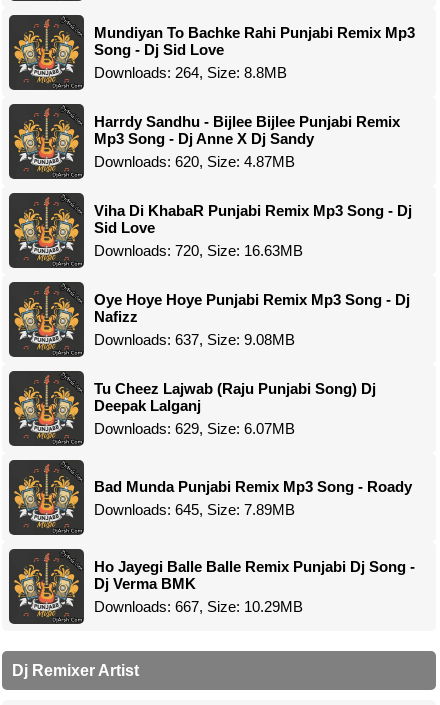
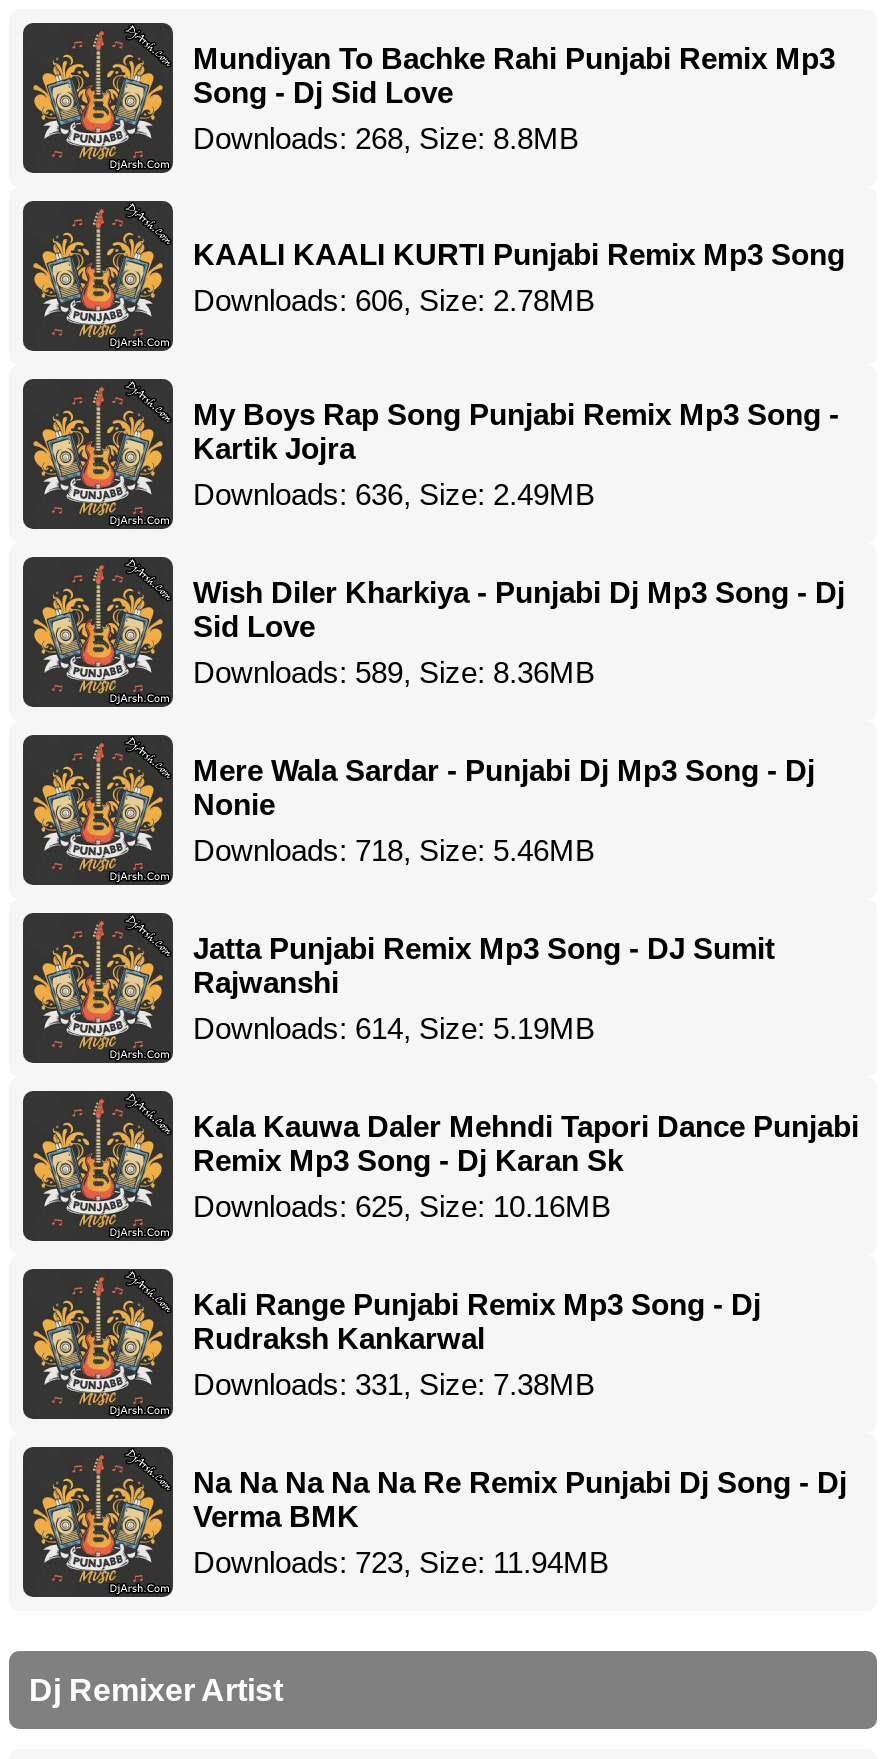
[94,64,412,219] Downloads: 264, Size: 8.8MB | Harrdy Sandhu - Bijlee Bijlee Punjabi Remix | Mp3 Song - Dj Anne X Dj Sandy | Downloads: 620, Size: 4.87MB | Viha Di KhabaR Punjabi Remix Mp3 Song - Dj -> [193,121,845,609] Downloads: 268, Size: 8.8MB | KAALI KAALI KURTI Punjabi Remix Mp3 Song | Downloads: 606, Size: 2.78MB | My Boys Rap Song Punjabi Remix Mp3 Song - | Kartik Jojra | Downloads: 636, Size: 2.49MB | Wish Diler Kharkiya - Punjabi Dj Mp3 Song - Dj
[94,242,415,615] Downloads: 720, Size: 16.63MB | Oye Hoye Hoye Punjabi Remix Mp3 Song - Dj | Nafizz | Downloads: 637, Size: 9.08MB | Tu Cheez Lajwab (Raju Punjabi Song) Dj | Deepak Lalganj | Downloads: 629, Size: 6.07MB | Bad Munda Punjabi Remix Mp3 Song - Roady | Downloads: 645, Size: 7.89MB | Ho Jayegi Balle Balle Remix Punjabi Dj Song - | Dj Verma BMK | Downloads: 667, Size: 10.29MB -> [193,655,859,1579] Downloads: 589, Size: 8.36MB | Mere Wala Sardar - Punjabi Dj Mp3 Song - Dj | Nonie | Downloads: 718, Size: 5.46MB | Jatta Punjabi Remix Mp3 Song - DJ Sumit | Rajwanshi | Downloads: 614, Size: 5.19MB | Kala Kauwa Daler Mehndi Tapori Dance Punjabi | Remix Mp3 Song - Dj Karan Sk | Downloads: 625, Size: 10.16MB | Kali Range Punjabi Remix Mp3 Song - Dj | Rudraksh Kankarwal | Downloads: 331, Size: 7.38MB | Na Na Na Na Na Re Remix Punjabi Dj Song - Dj | Verma BMK | Downloads: 723, Size: 11.94MB

